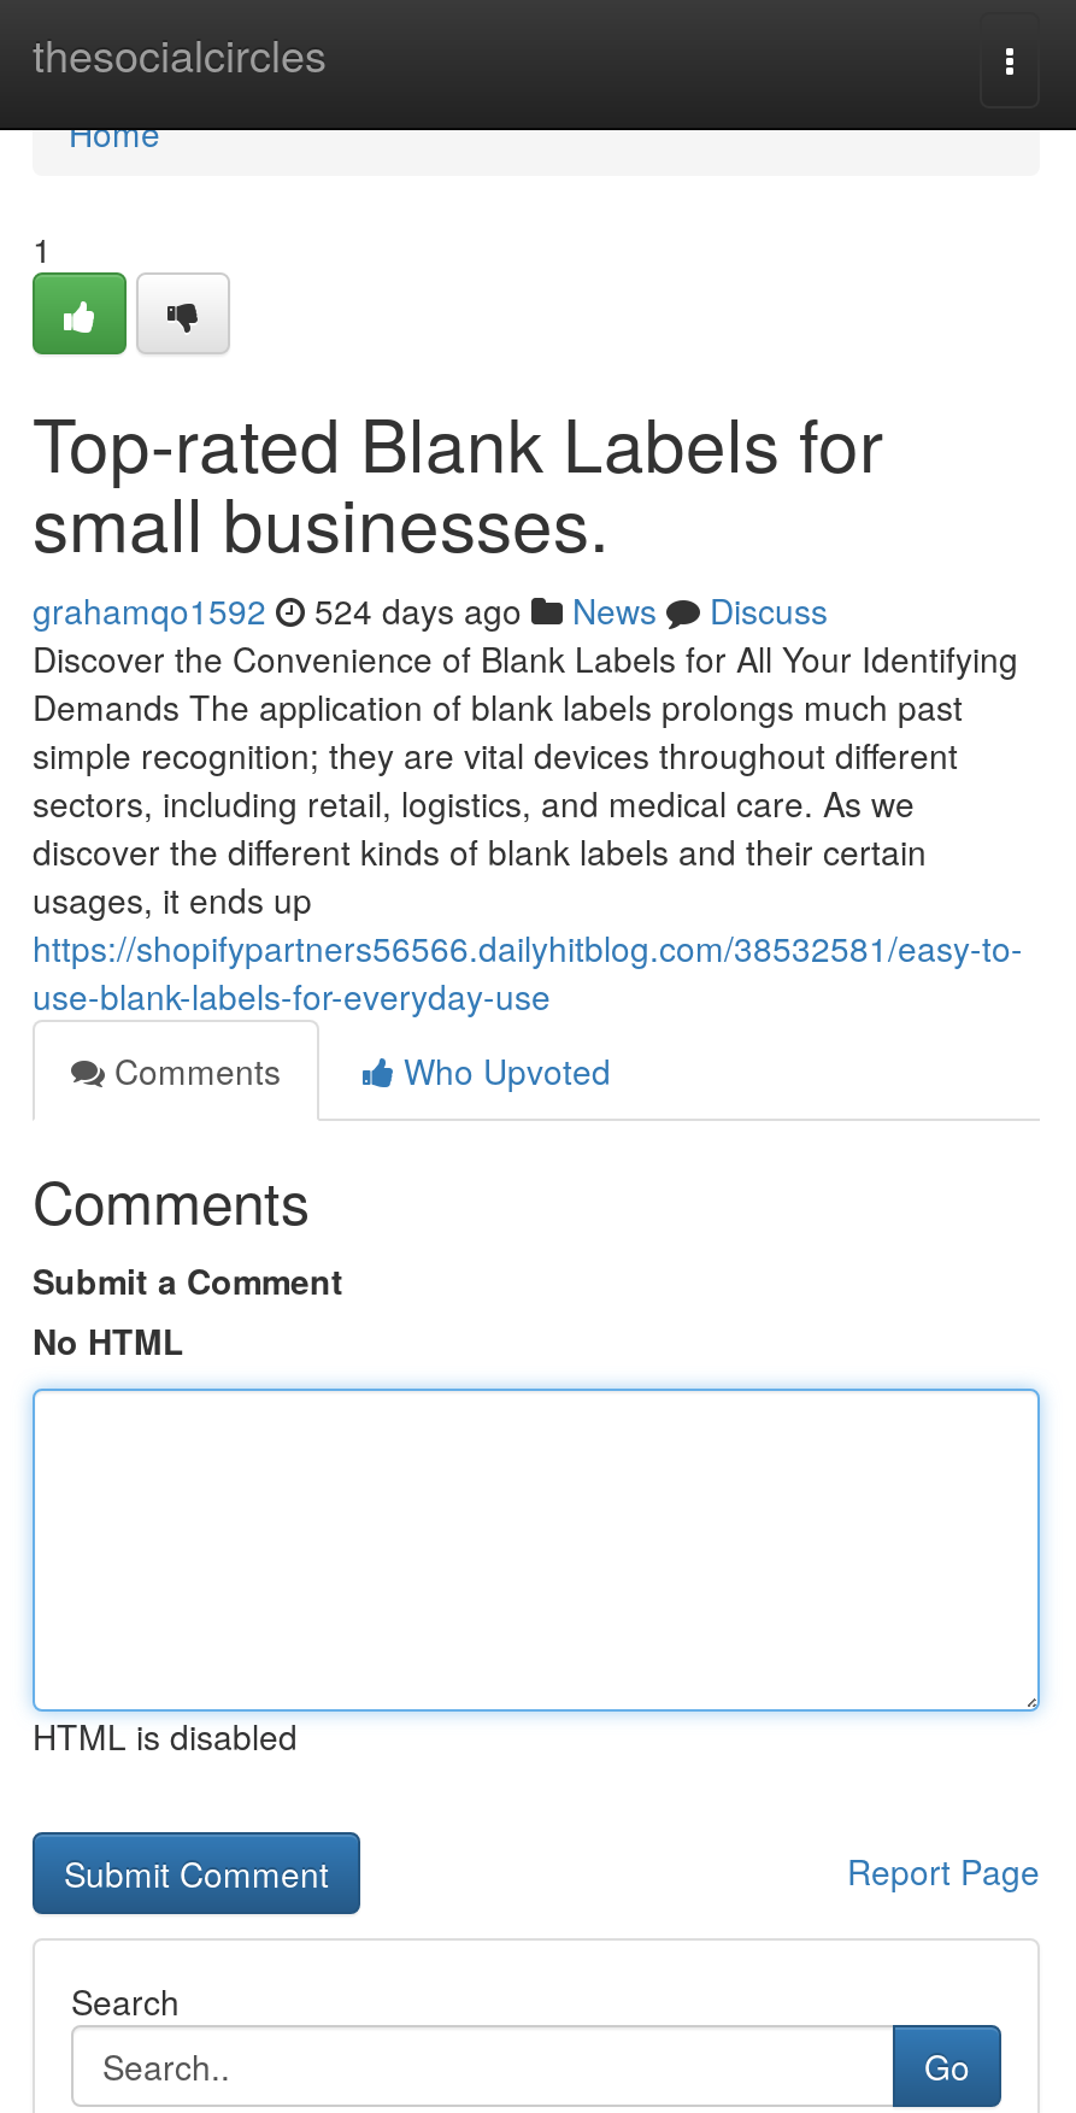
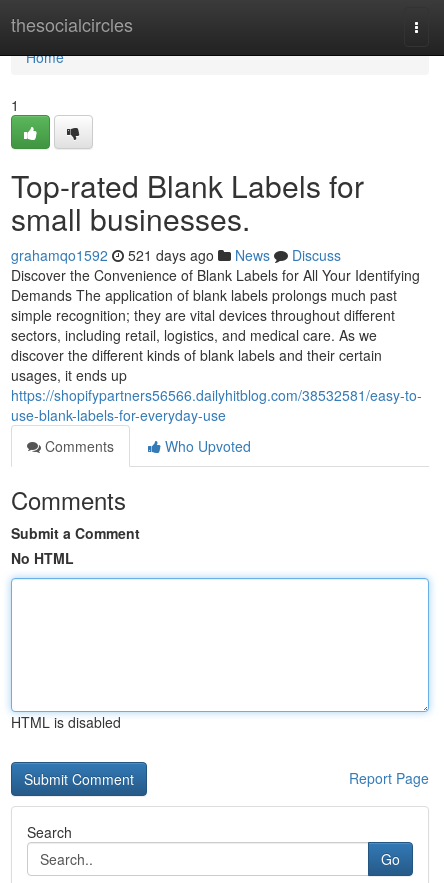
[33,586,828,634] grahamqo1592 524 days ago News Discuss -> [11,245,341,265] grahamqo1592 521 days ago News Discuss

